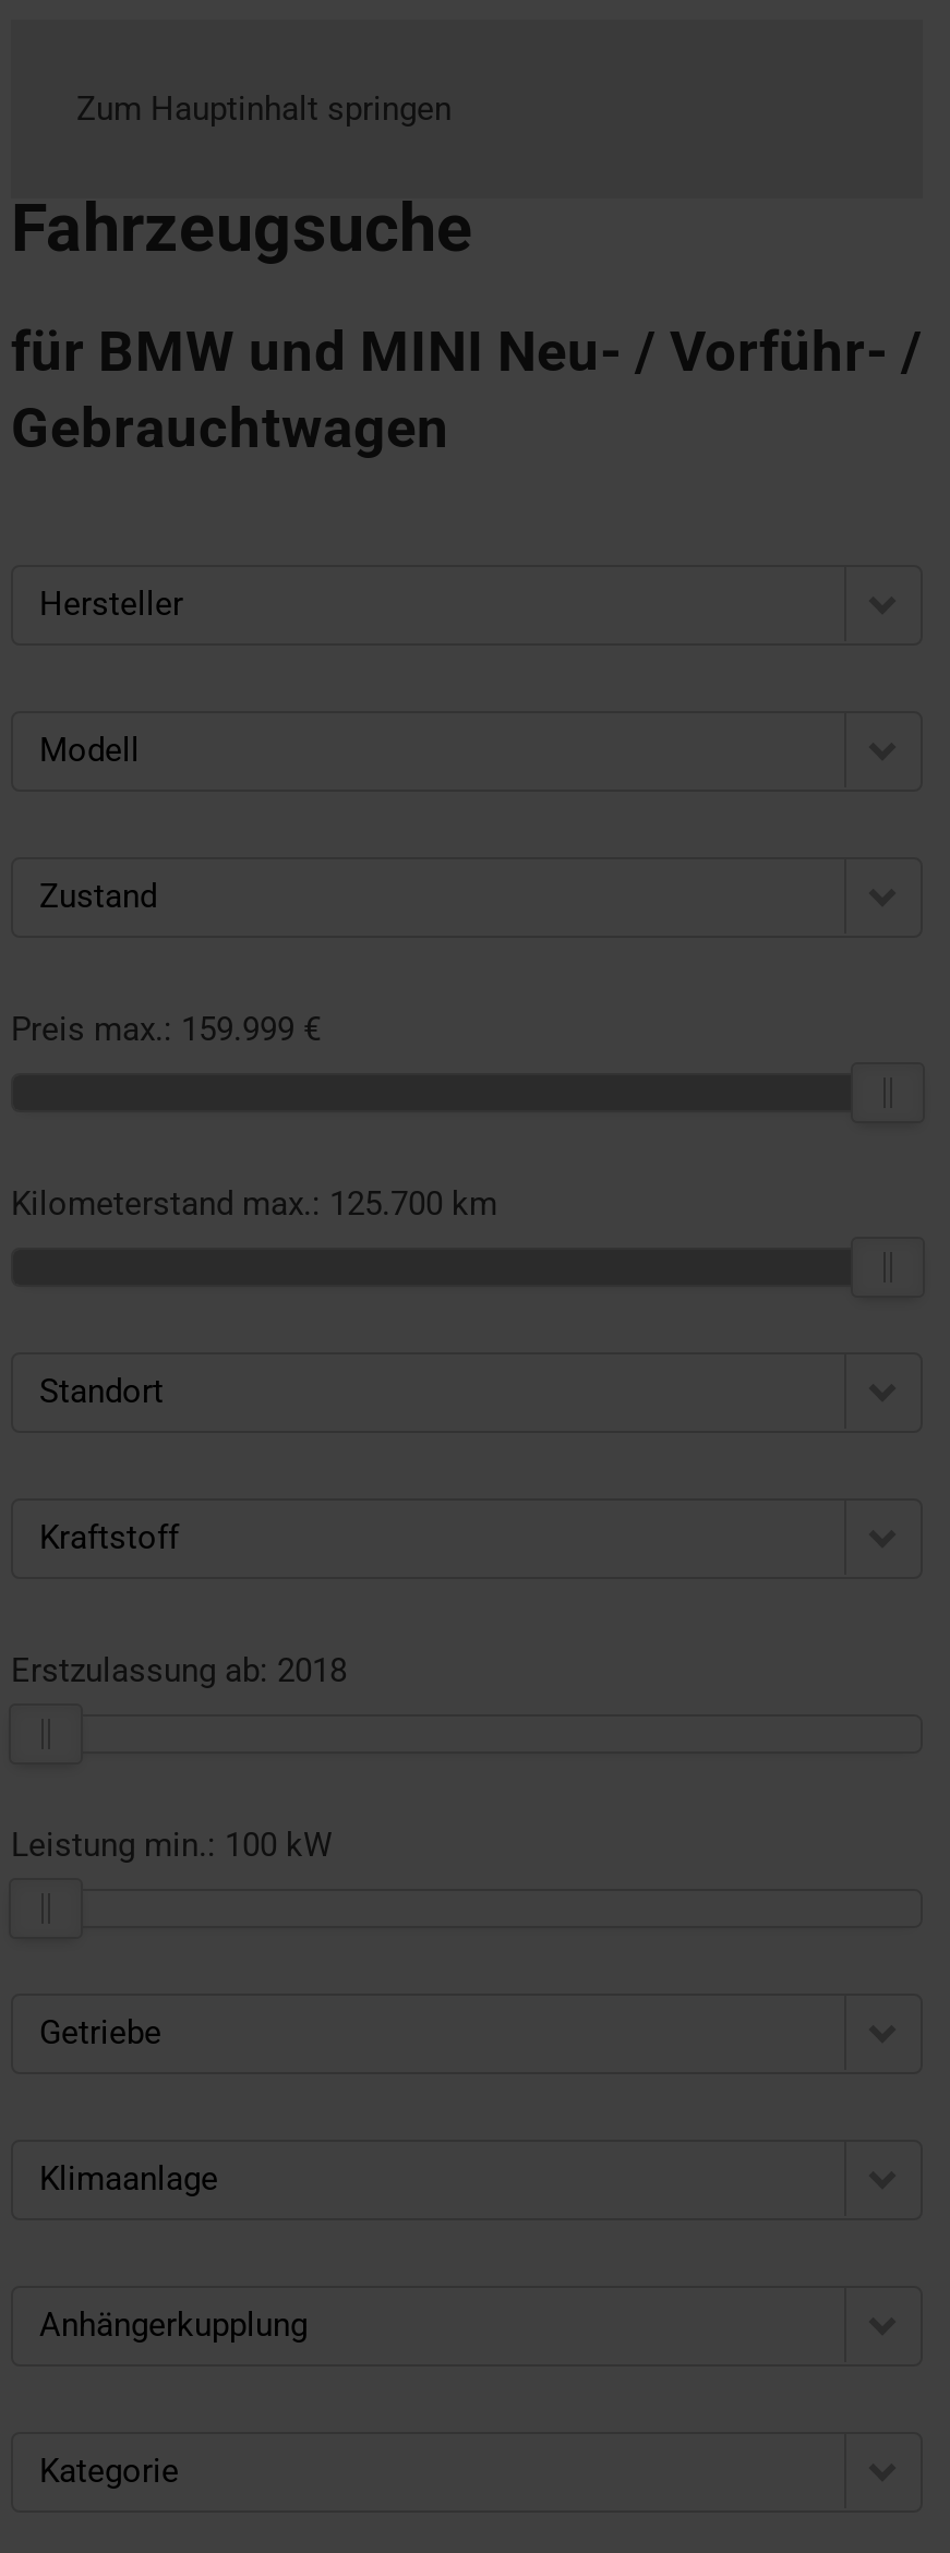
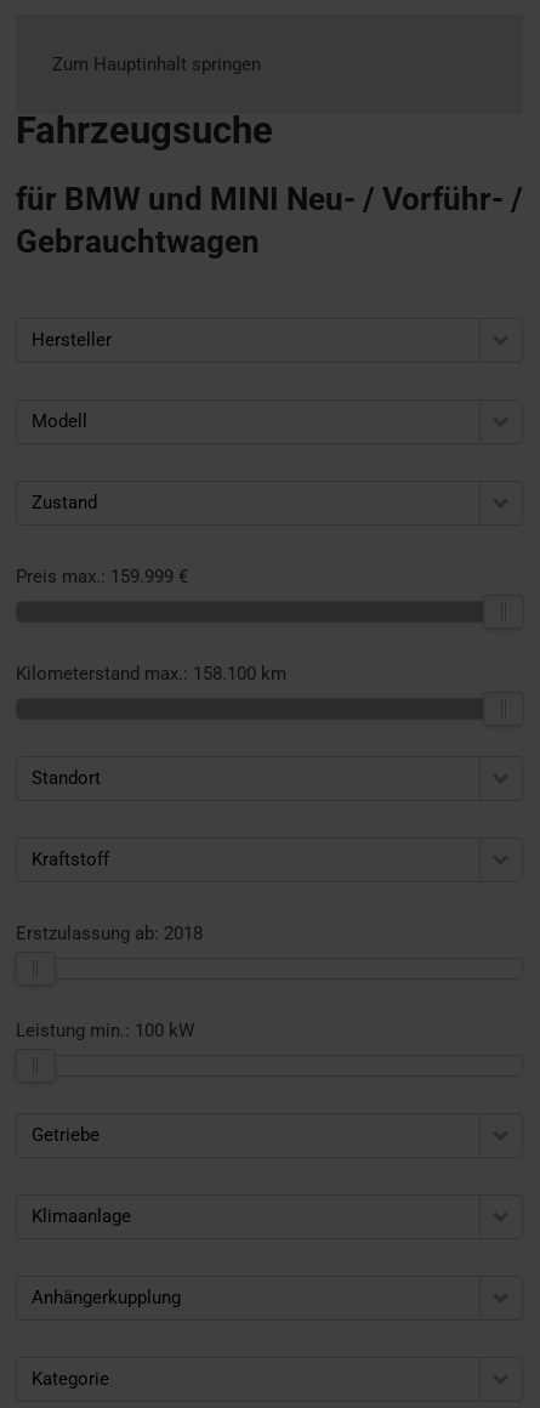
[11,1184,497,1224] Kilometerstand max.: 125.700 km -> [16,663,286,685] Kilometerstand max.: 158.100 km

